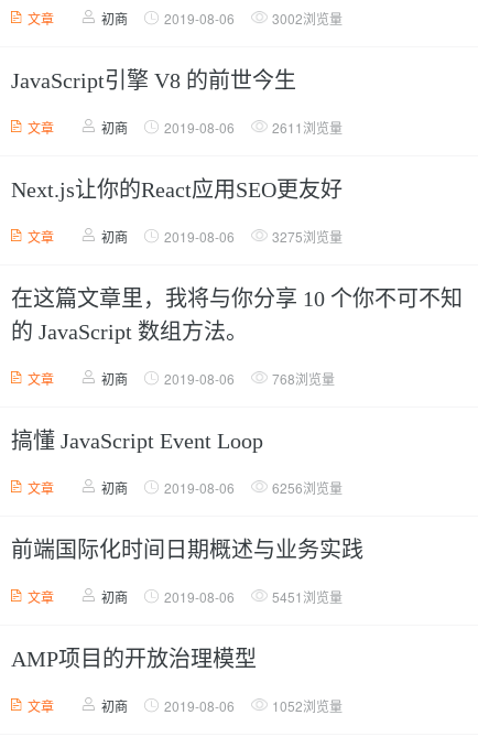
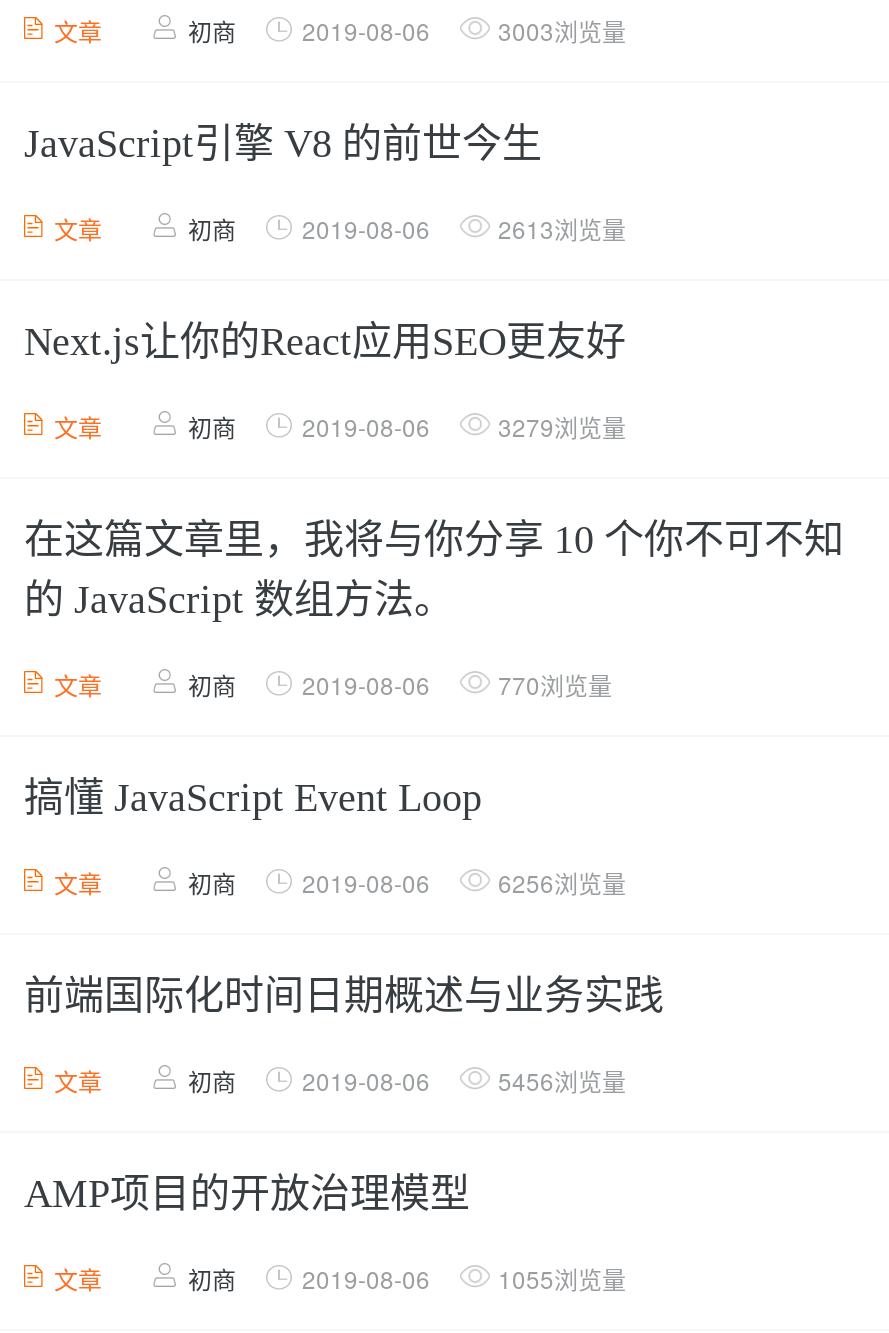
[101,9,343,28] 初商 2019-08-06 3002浏览量 -> [188,13,626,47] 初商 2019-08-06 3003浏览量
[101,118,343,137] 初商 2019-08-06 2611浏览量 -> [188,211,626,245] 初商 2019-08-06 2613浏览量
[101,227,343,246] 初商 2019-08-06 3275浏览量 -> [188,409,626,443] 初商 2019-08-06 3279浏览量
[101,369,335,388] 初商 2019-08-06 768浏览量 -> [188,667,612,701] 初商 2019-08-06 770浏览量
[101,587,343,606] 初商 2019-08-06 5451浏览量 -> [188,1063,626,1097] 初商 2019-08-06 5456浏览量
[101,696,343,715] 初商 2019-08-06 1052浏览量 -> [188,1261,626,1295] 初商 2019-08-06 1055浏览量

